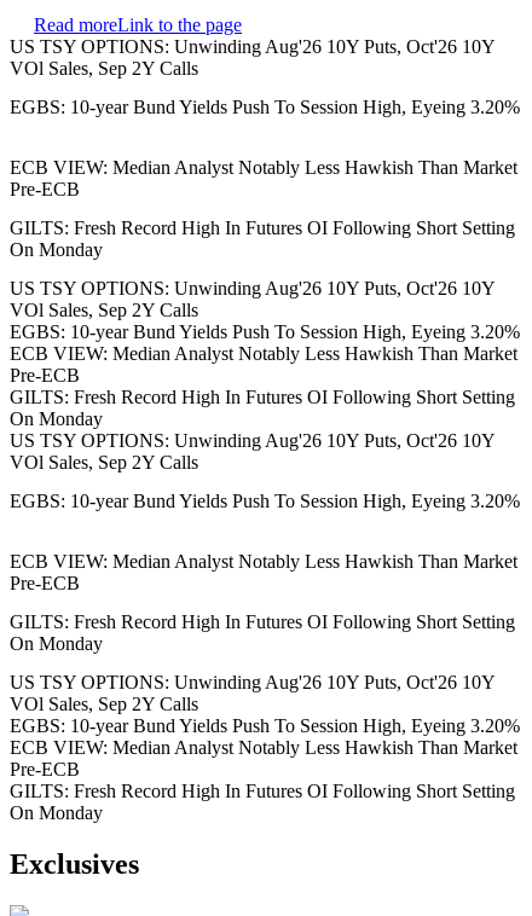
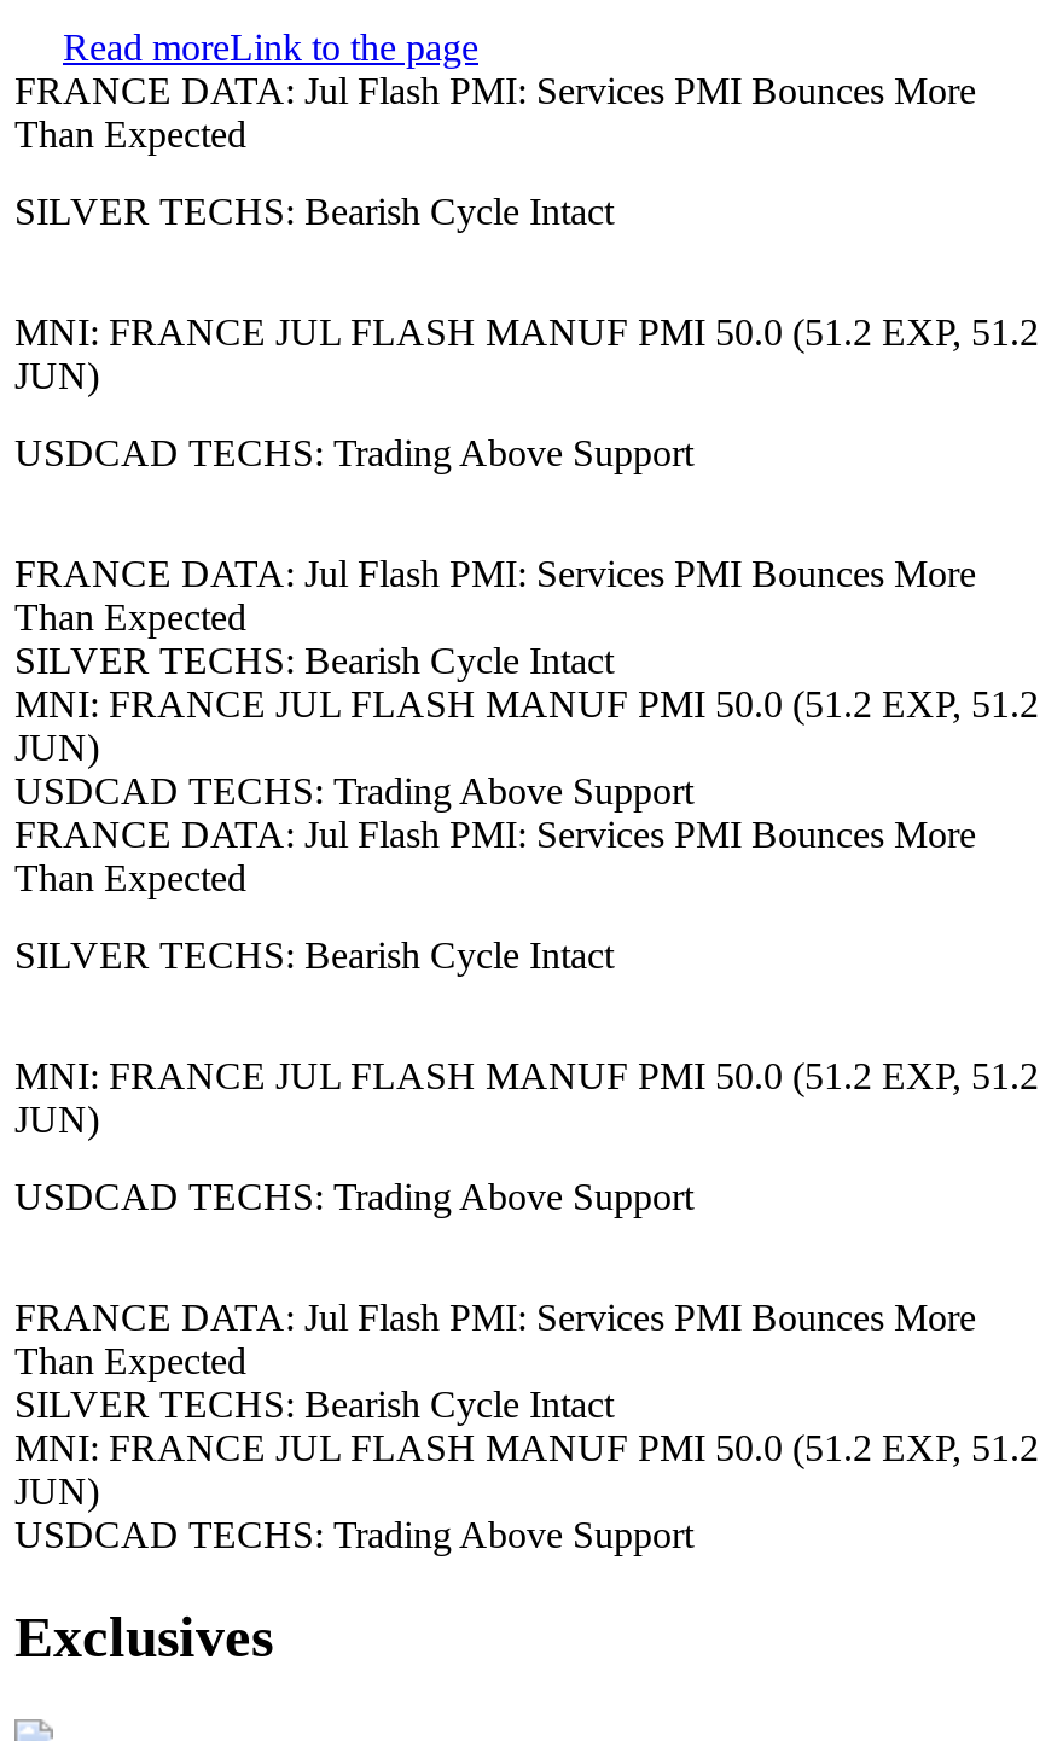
[10,36,495,79] US TSY OPTIONS: Unwinding Aug'26 10Y Puts, Oct'26 10Y | VOl Sales, Sep 2Y Calls -> [14,71,976,155] FRANCE DATA: Jul Flash PMI: Services PMI Bounces More | Than Expected
[10,97,520,117] EGBS: 10-year Bund Yields Push To Session High, Eyeing 3.20% -> [14,191,614,232] SILVER TECHS: Bearish Cycle Intact
[10,157,517,200] ECB VIEW: Median Analyst Notably Less Hawkish Than Market | Pre-ECB -> [14,312,1039,396] MNI: FRANCE JUL FLASH MANUF PMI 50.0 (51.2 EXP, 51.2 | JUN)
[10,218,515,260] GILTS: Fresh Record High In Futures OI Following Short Setting | On Monday -> [14,433,693,474] USDCAD TECHS: Trading Above Support
[10,278,520,473] US TSY OPTIONS: Unwinding Aug'26 10Y Puts, Oct'26 10Y | VOl Sales, Sep 2Y Calls | EGBS: 10-year Bund Yields Push To Session High, Eyeing 3.20% | ECB VIEW: Median Analyst Notably Less Hawkish Than Market | Pre-ECB | GILTS: Fresh Record High In Futures OI Following Short Setting | On Monday | US TSY OPTIONS: Unwinding Aug'26 10Y Puts, Oct'26 10Y | VOl Sales, Sep 2Y Calls -> [14,553,1039,899] FRANCE DATA: Jul Flash PMI: Services PMI Bounces More | Than Expected | SILVER TECHS: Bearish Cycle Intact | MNI: FRANCE JUL FLASH MANUF PMI 50.0 (51.2 EXP, 51.2 | JUN) | USDCAD TECHS: Trading Above Support | FRANCE DATA: Jul Flash PMI: Services PMI Bounces More | Than Expected
[10,491,520,511] EGBS: 10-year Bund Yields Push To Session High, Eyeing 3.20% -> [14,935,614,976] SILVER TECHS: Bearish Cycle Intact
[10,551,517,594] ECB VIEW: Median Analyst Notably Less Hawkish Than Market | Pre-ECB -> [14,1056,1039,1140] MNI: FRANCE JUL FLASH MANUF PMI 50.0 (51.2 EXP, 51.2 | JUN)
[10,612,515,654] GILTS: Fresh Record High In Futures OI Following Short Setting | On Monday -> [14,1176,693,1217] USDCAD TECHS: Trading Above Support
[10,672,520,823] US TSY OPTIONS: Unwinding Aug'26 10Y Puts, Oct'26 10Y | VOl Sales, Sep 2Y Calls | EGBS: 10-year Bund Yields Push To Session High, Eyeing 3.20% | ECB VIEW: Median Analyst Notably Less Hawkish Than Market | Pre-ECB | GILTS: Fresh Record High In Futures OI Following Short Setting | On Monday -> [14,1297,1039,1556] FRANCE DATA: Jul Flash PMI: Services PMI Bounces More | Than Expected | SILVER TECHS: Bearish Cycle Intact | MNI: FRANCE JUL FLASH MANUF PMI 50.0 (51.2 EXP, 51.2 | JUN) | USDCAD TECHS: Trading Above Support

